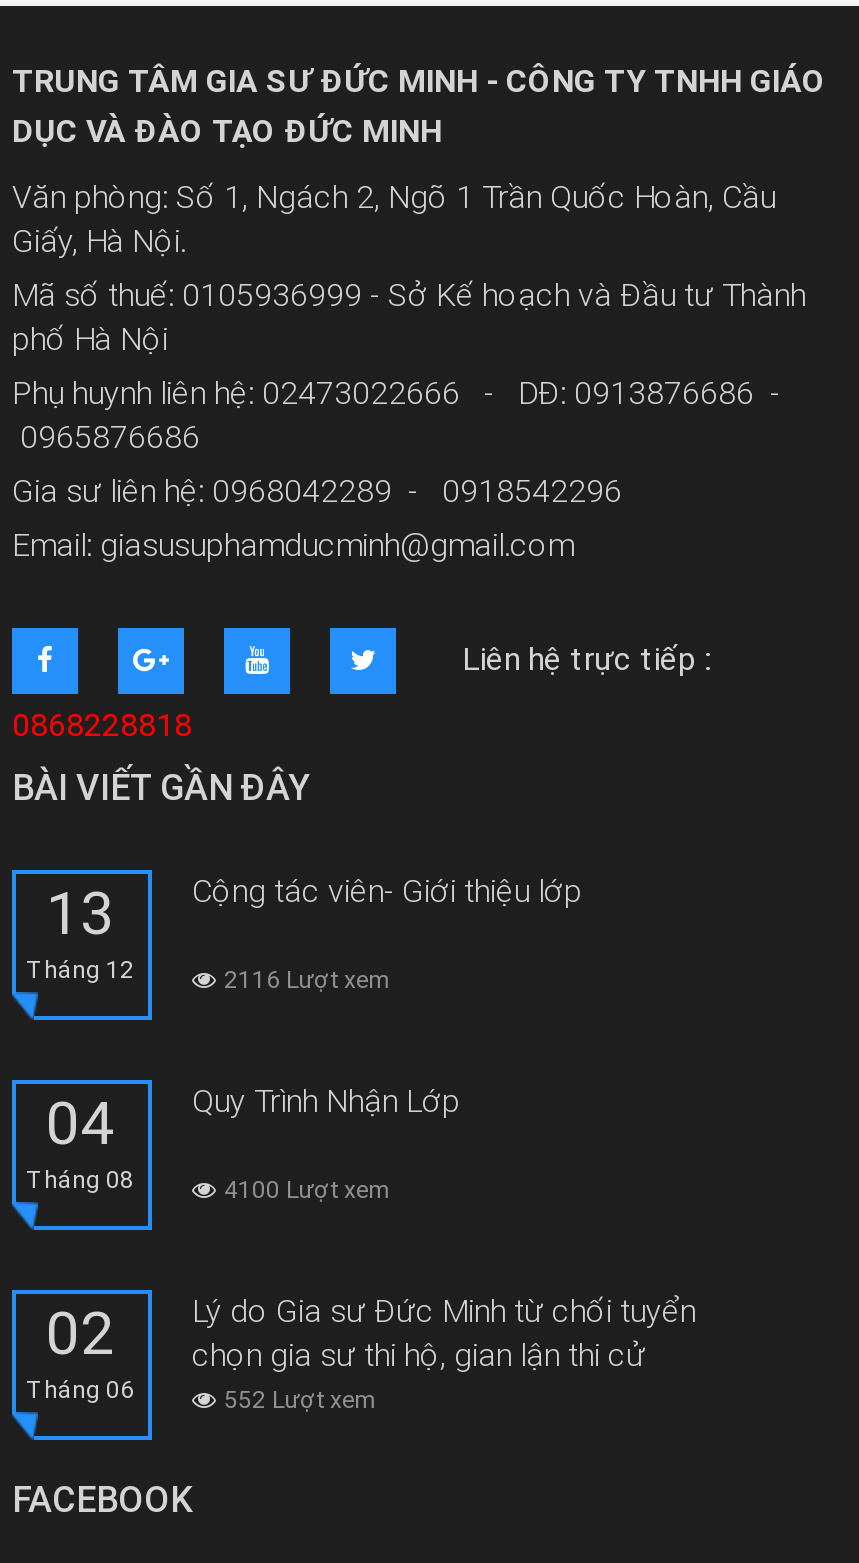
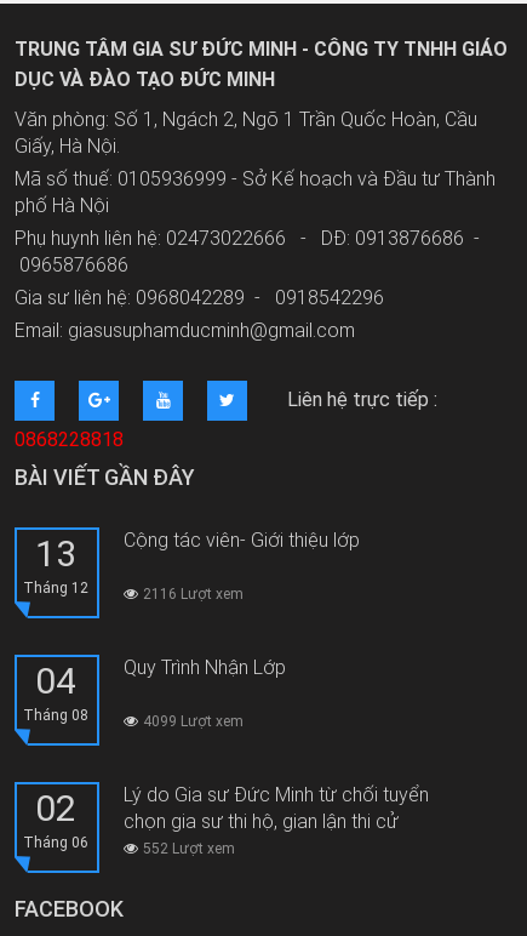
[224,1177,390,1205] 4100 Lượt xem -> [143,713,244,730] 4099 Lượt xem

